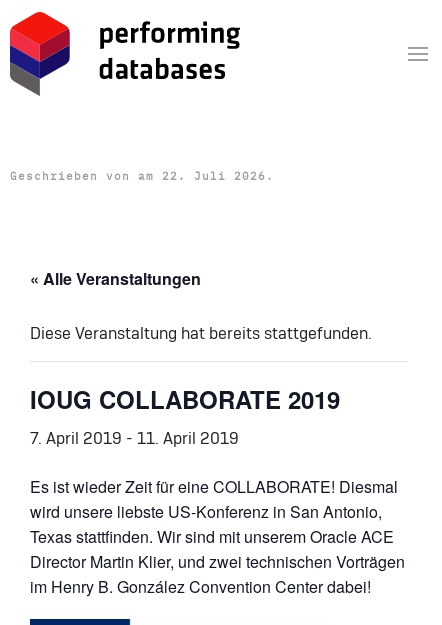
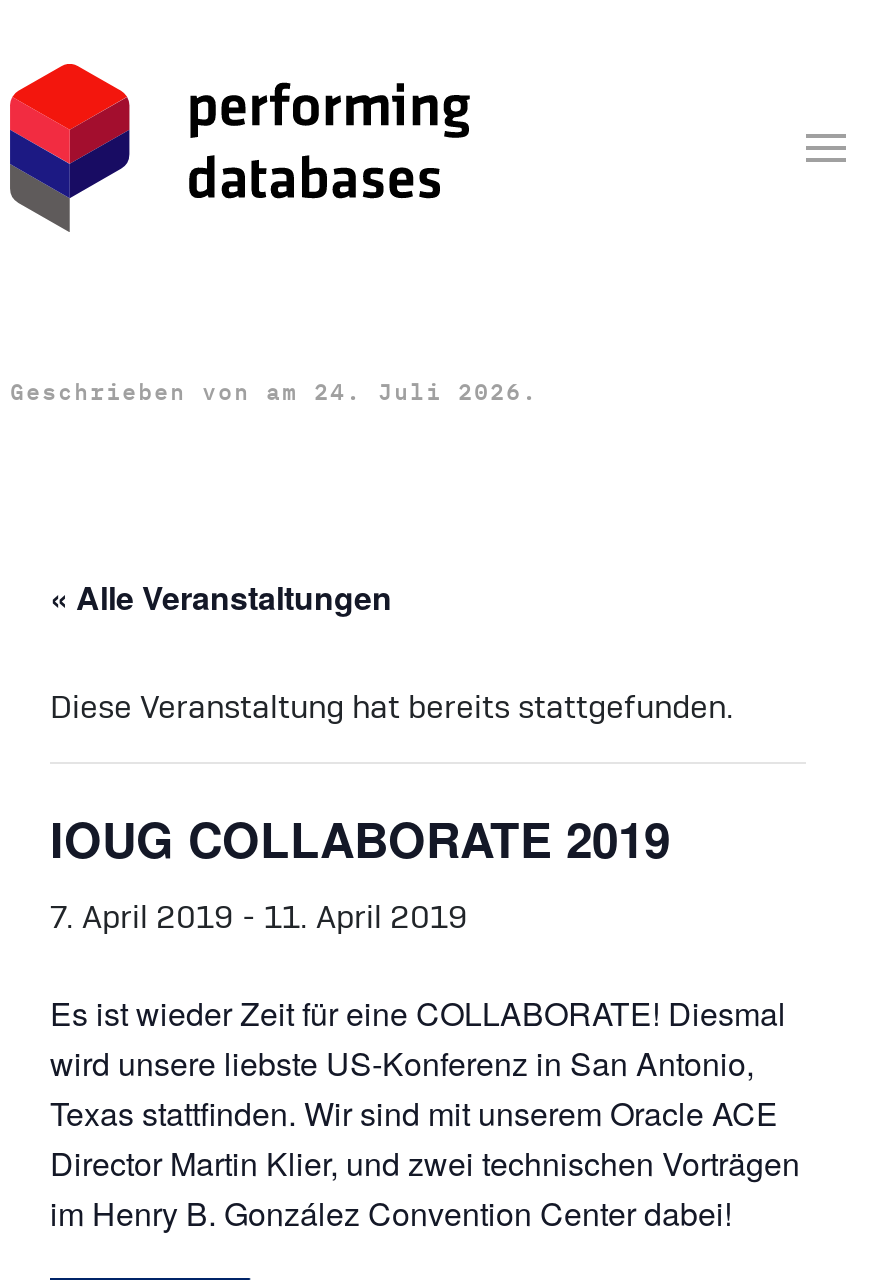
[10,169,274,183] Geschrieben von am 22. Juli 2026. -> [10,378,538,406] Geschrieben von am 24. Juli 2026.

